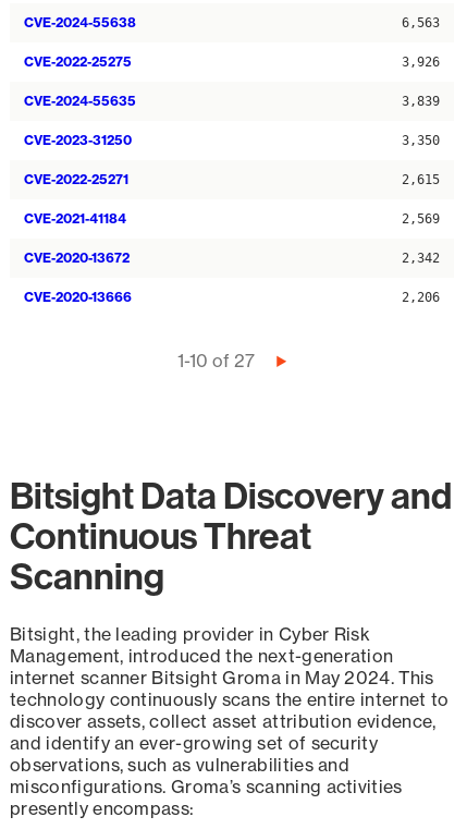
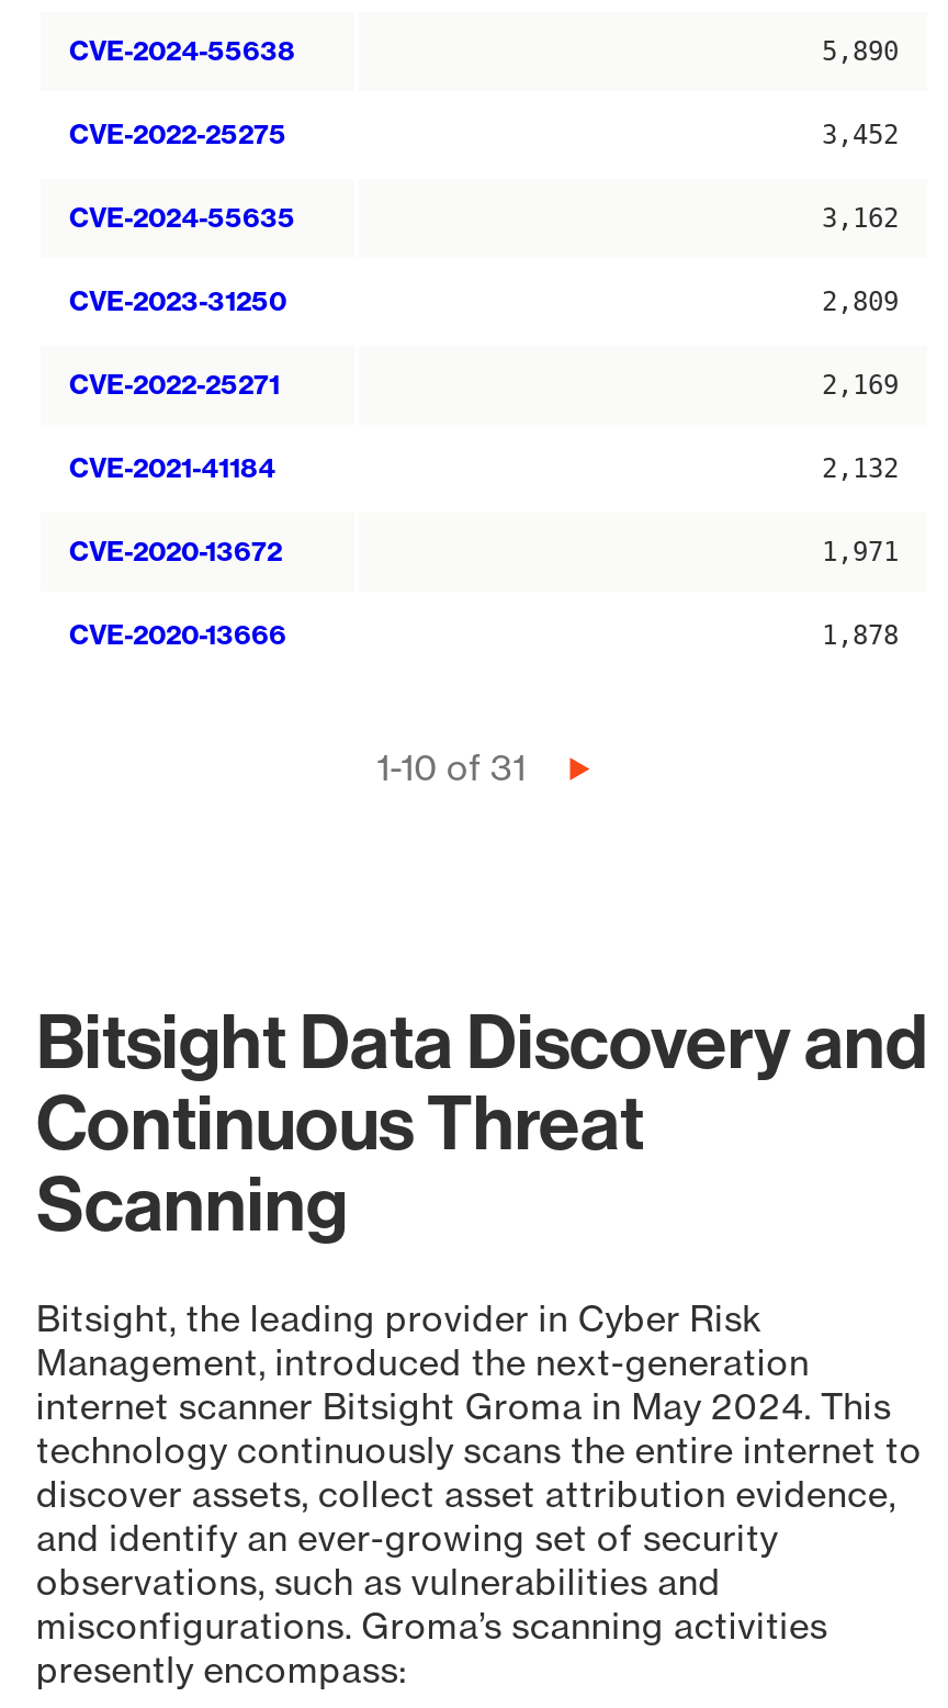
[402,15,440,31] 6,563 -> [822,36,899,67] 5,890
[402,55,440,70] 3,926 -> [822,120,899,151] 3,452
[402,94,440,109] 3,839 -> [822,203,899,234] 3,162
[402,133,440,148] 3,350 -> [822,287,899,317] 2,809
[402,172,440,187] 2,615 -> [822,370,899,401] 2,169
[402,211,440,227] 2,569 -> [822,454,899,484] 2,132
[402,251,440,266] 2,342 -> [822,537,899,568] 1,971
[402,290,440,305] 2,206 -> [822,620,899,651] 1,878
[177,350,259,372] 1-10 of 27 -> [376,746,534,789] 1-10 of 31

